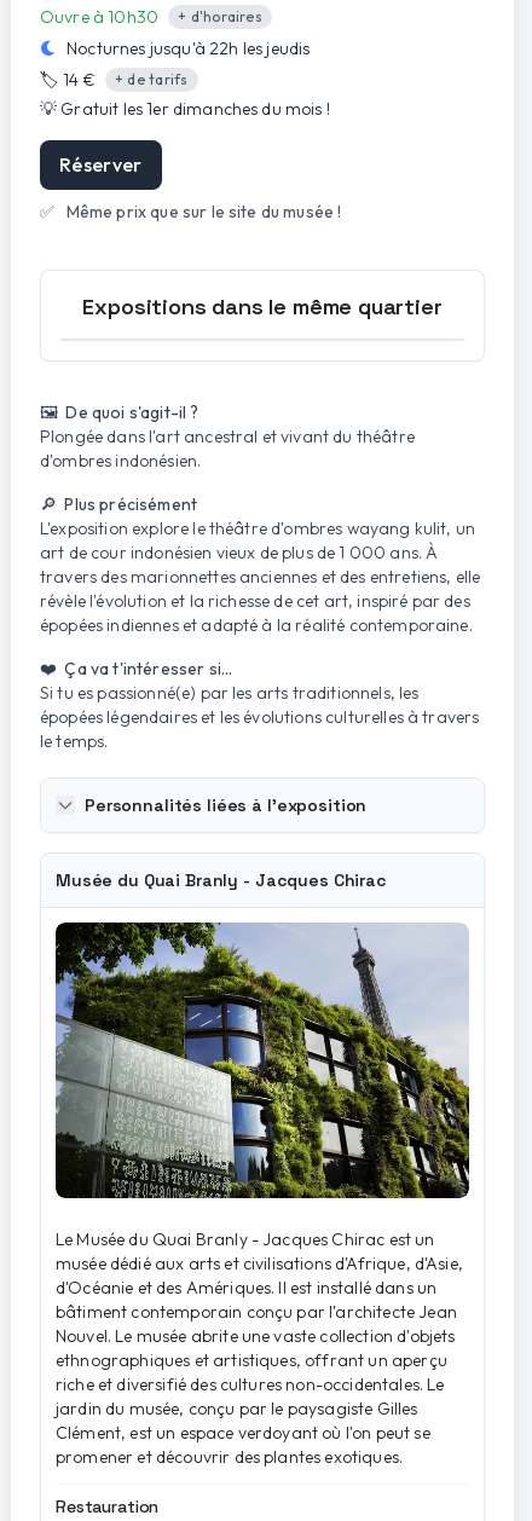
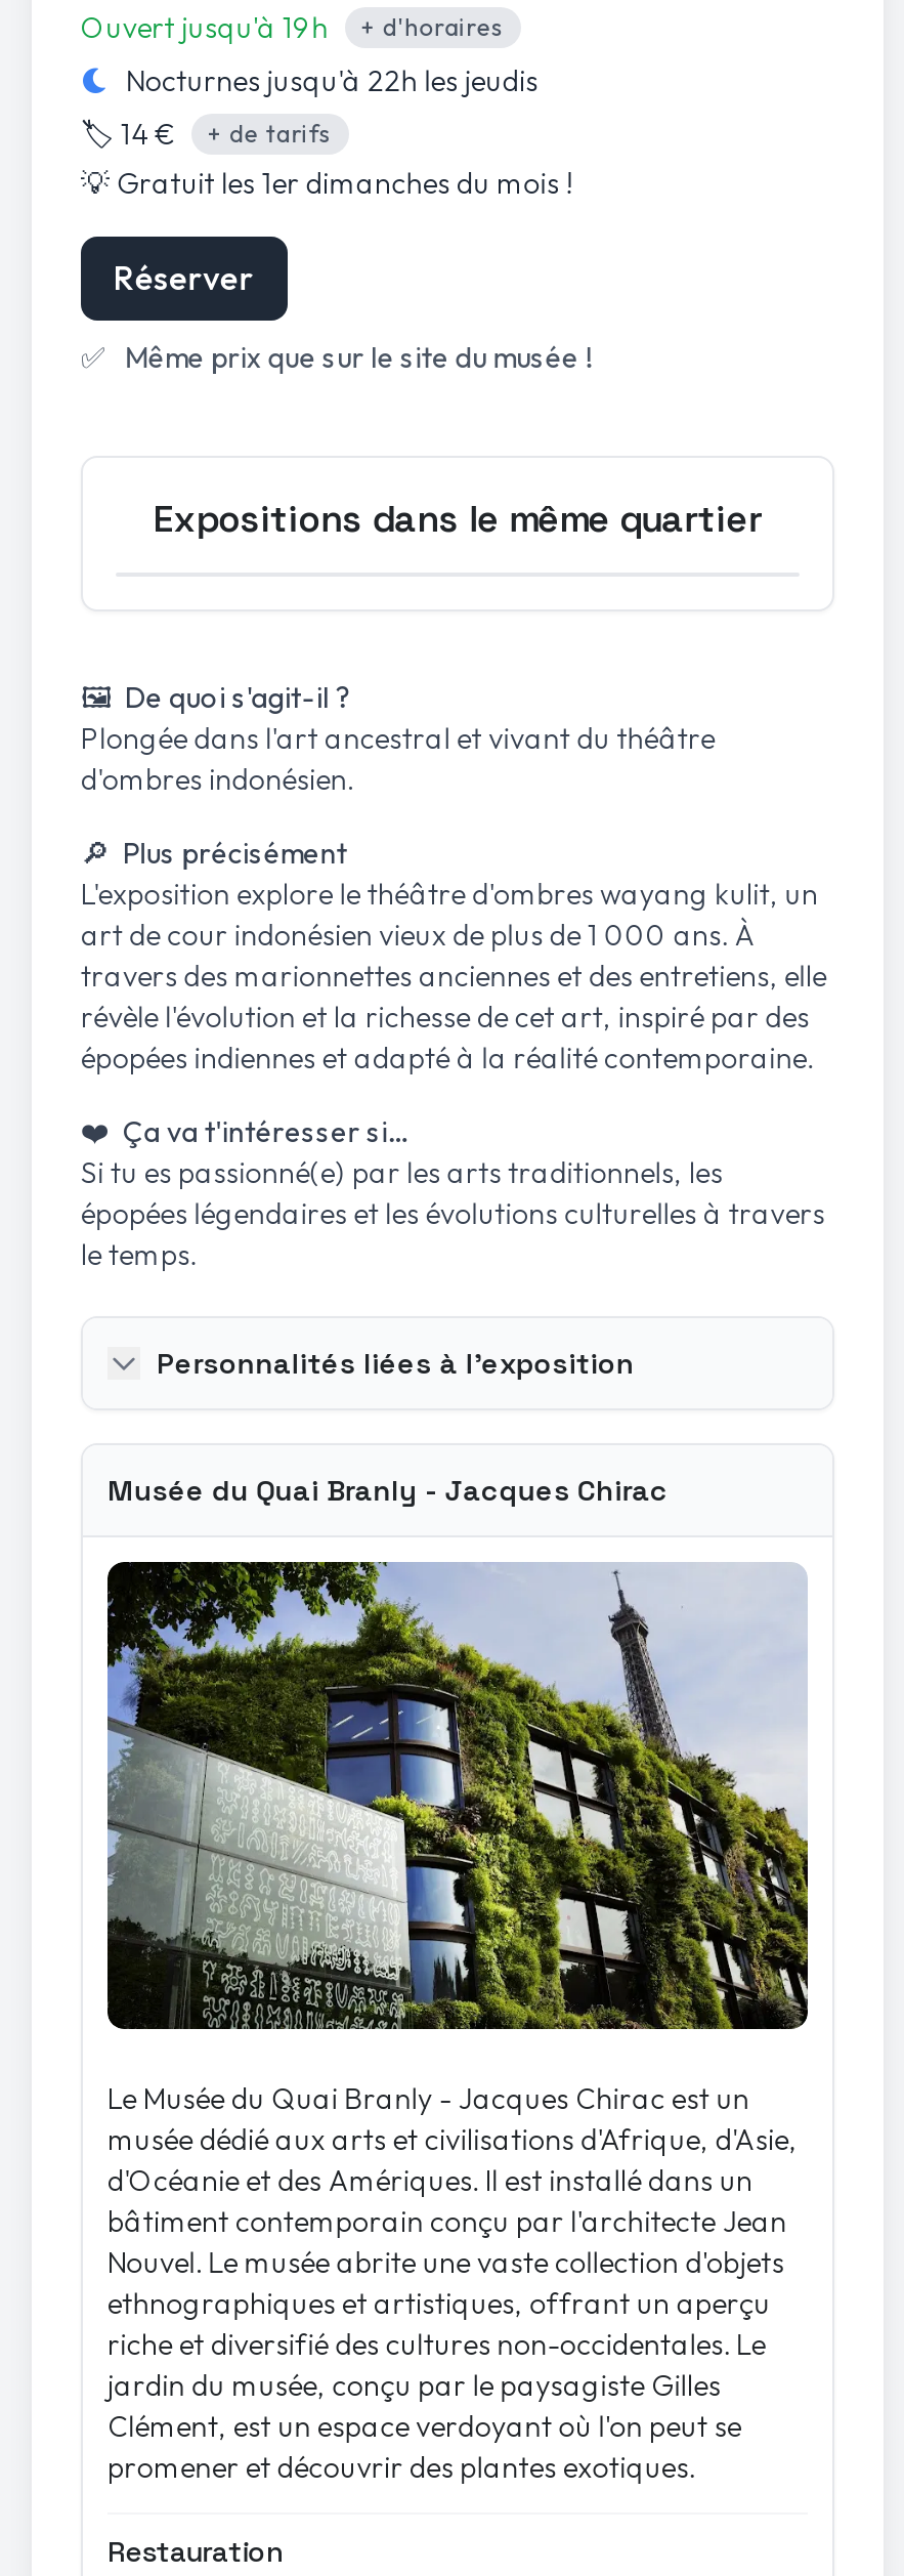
[40,6,159,28] Ouvre à 10h30 -> [81,9,328,46] Ouvert jusqu'à 19h

